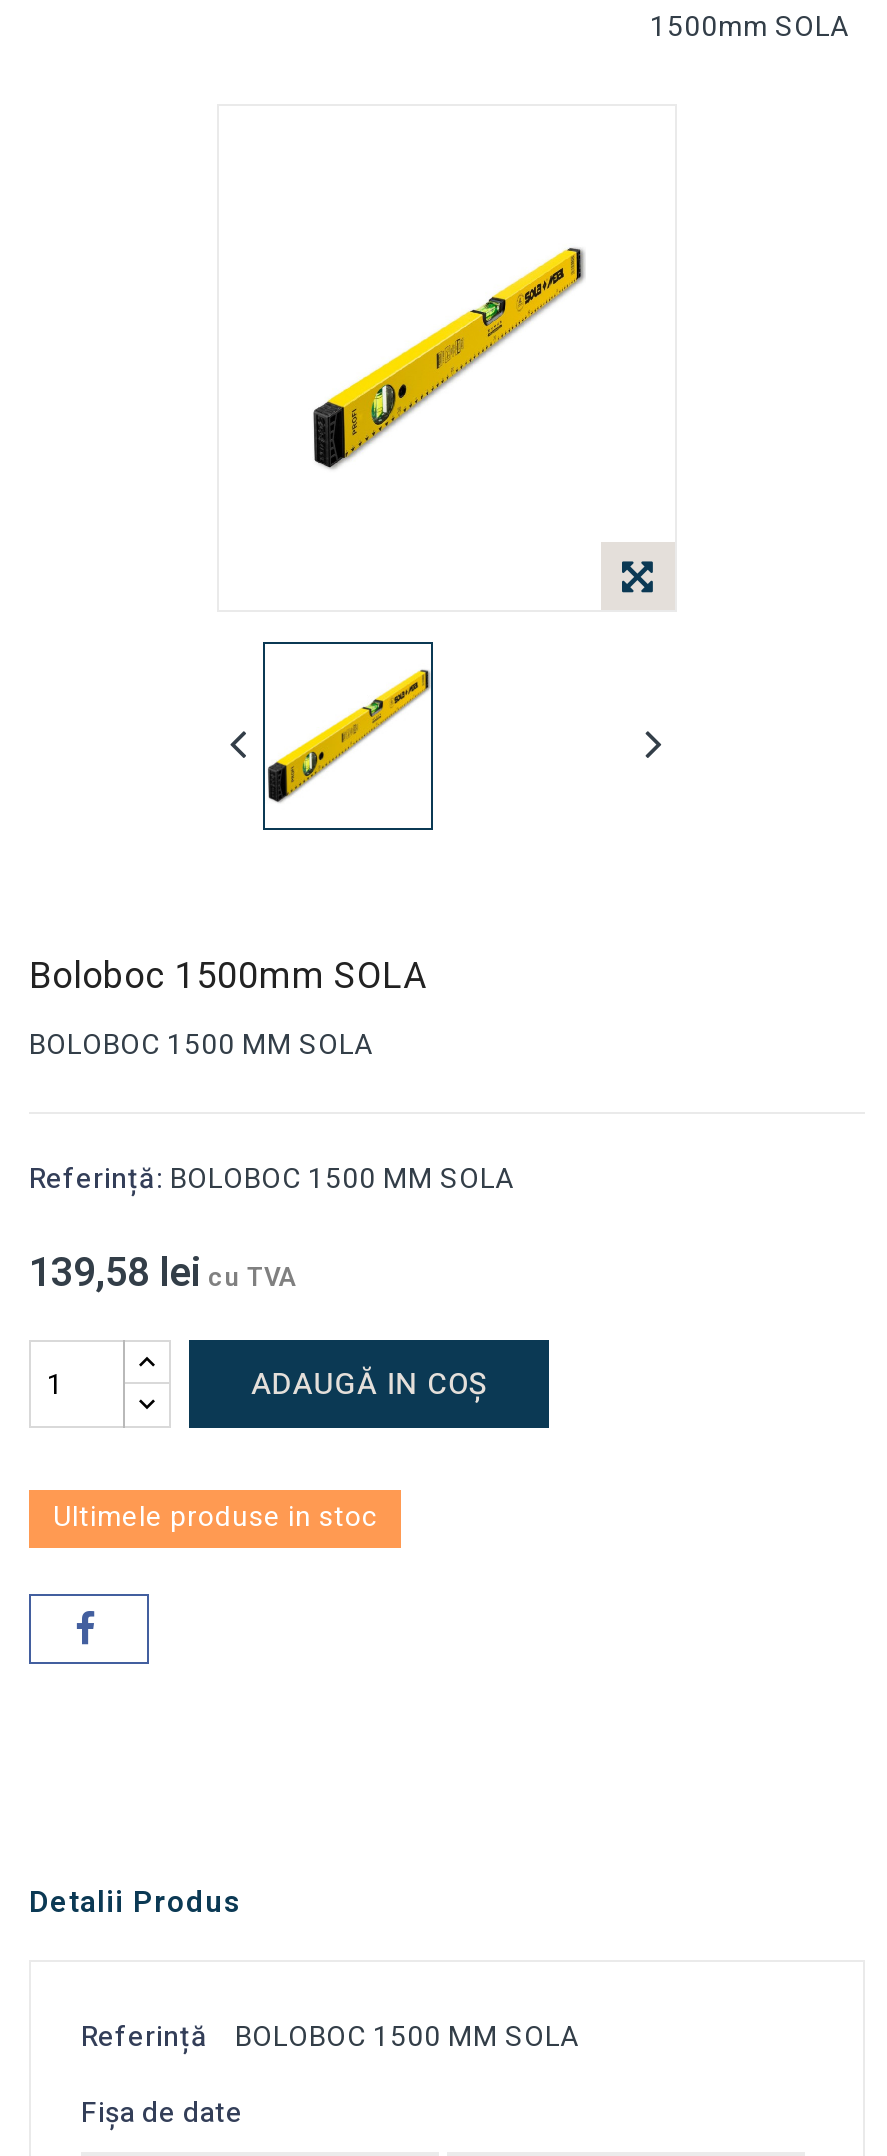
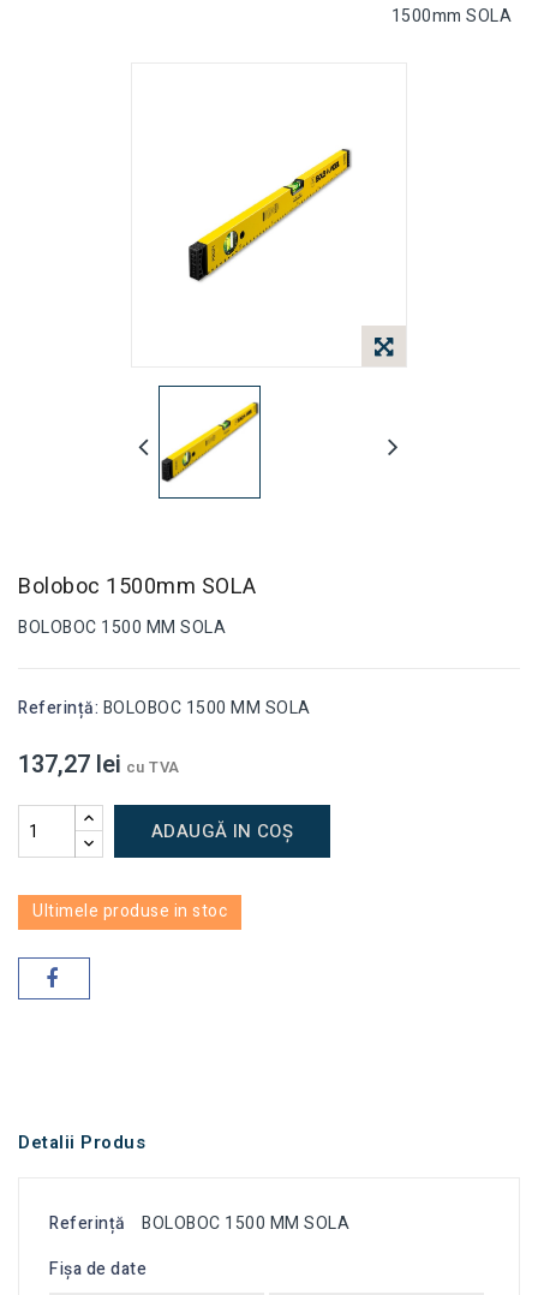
[29,1244,298,1302] 139,58 lei cu TVA -> [18,747,180,782] 137,27 lei cu TVA

